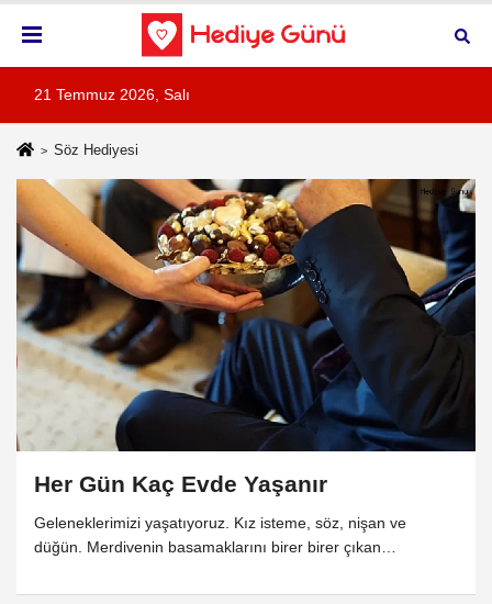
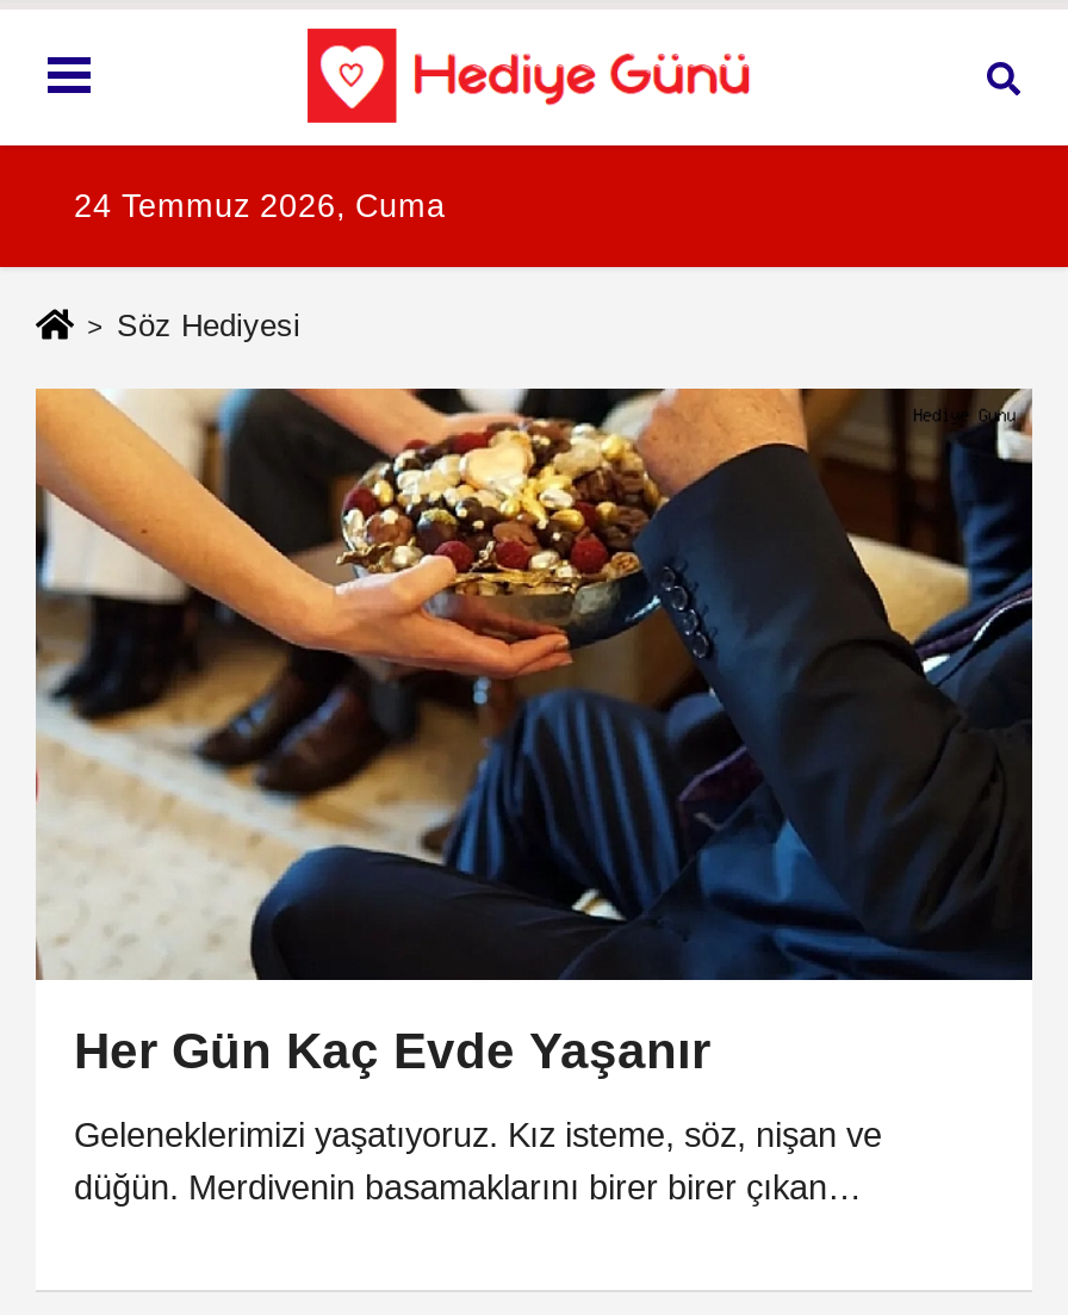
[34,87,190,103] 21 Temmuz 2026, Salı -> [74,188,446,224] 24 Temmuz 2026, Cuma

